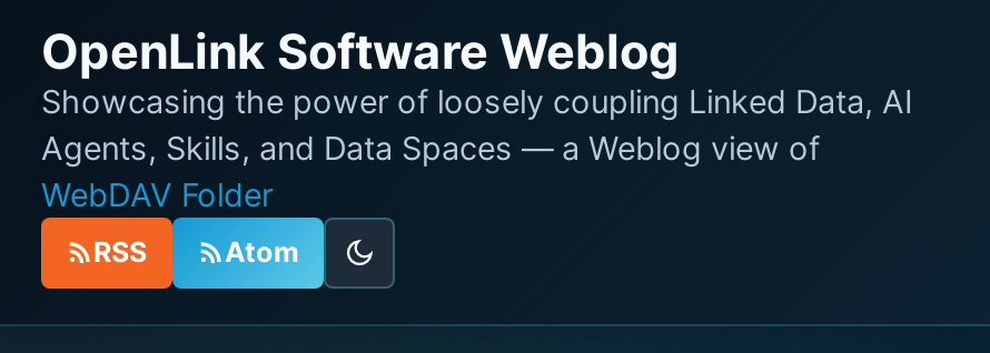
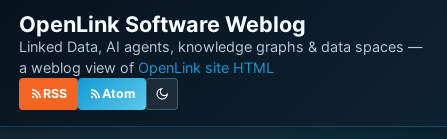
[41,82,913,213] Showcasing the power of loosely coupling Linked Data, AI | Agents, Skills, and Data Spaces — a Weblog view of | WebDAV Folder -> [19,38,422,76] Linked Data, AI agents, knowledge graphs & data spaces — | a weblog view of OpenLink site HTML

